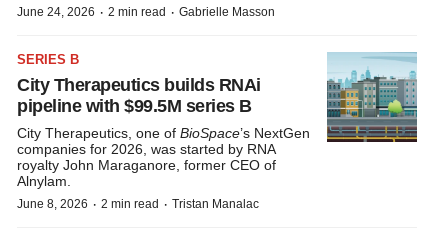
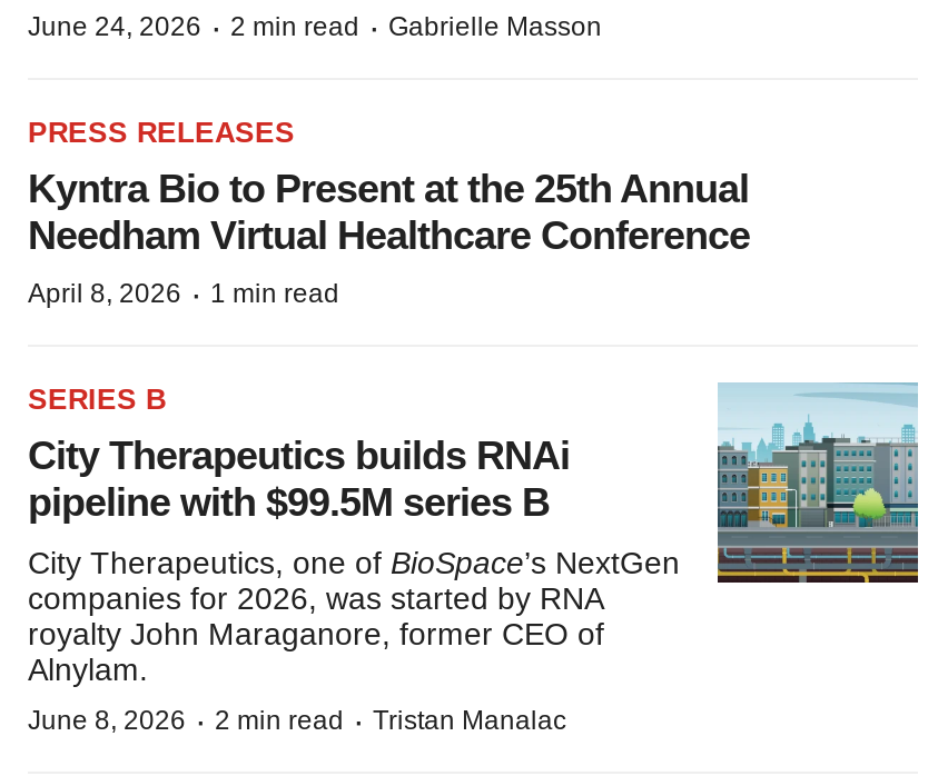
none -> [28,116,750,314] PRESS RELEASES | Kyntra Bio to Present at the 25th Annual | Needham Virtual Healthcare Conference | April 8, 2026 · 1 min read

